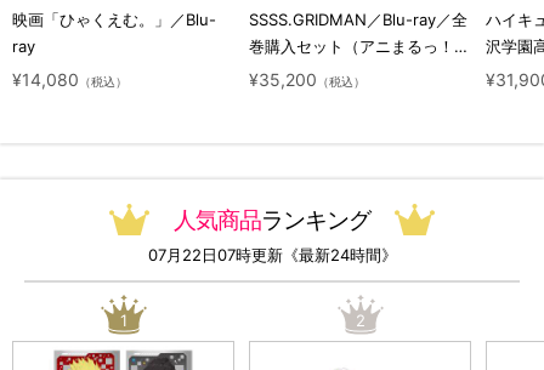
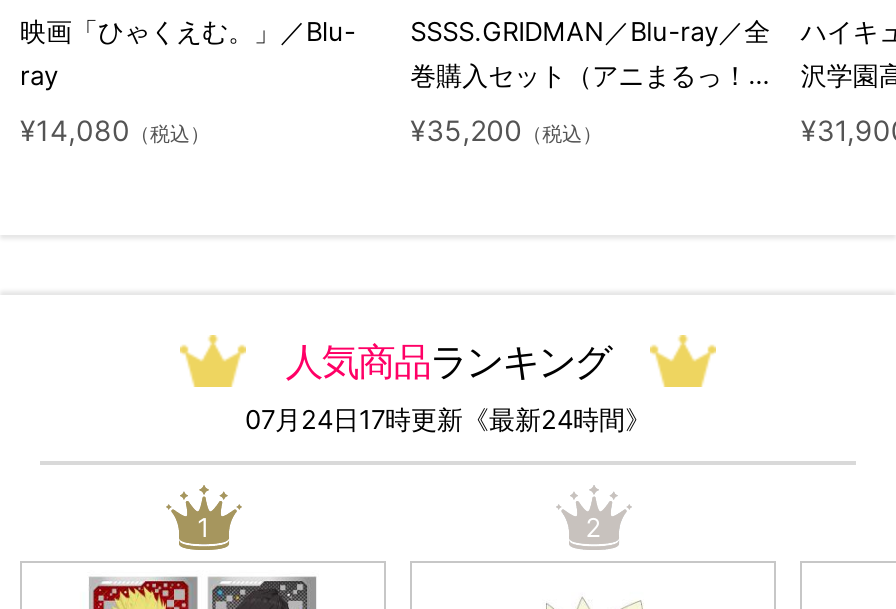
[148,245,396,264] 07月22日07時更新《最新24時間》 -> [245,402,651,434] 07月24日17時更新《最新24時間》

